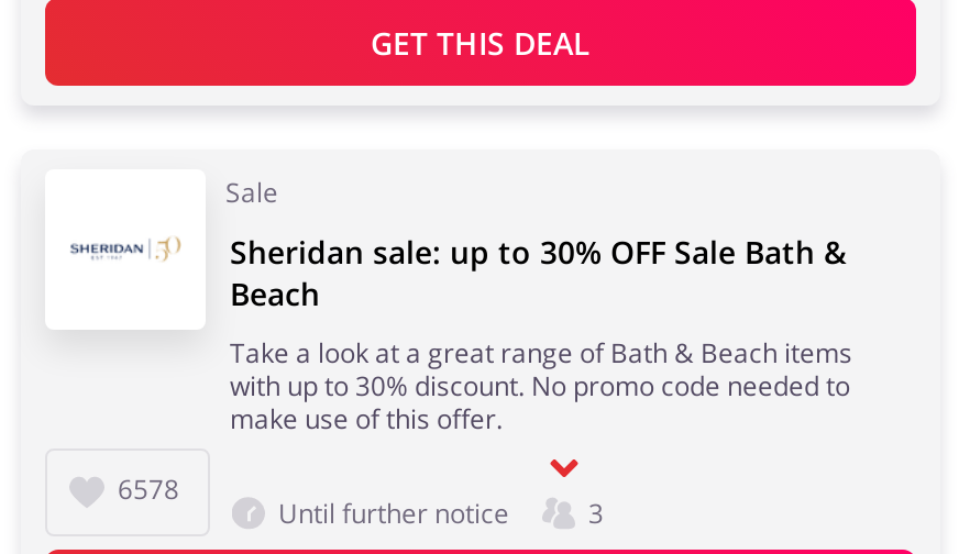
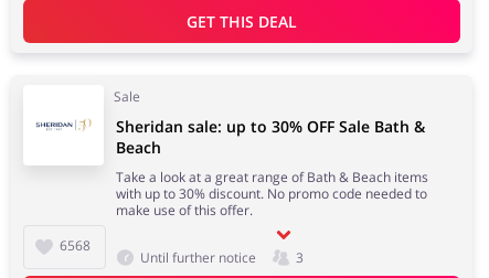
[118,470,179,508] 6578 -> [60,236,91,255] 6568

